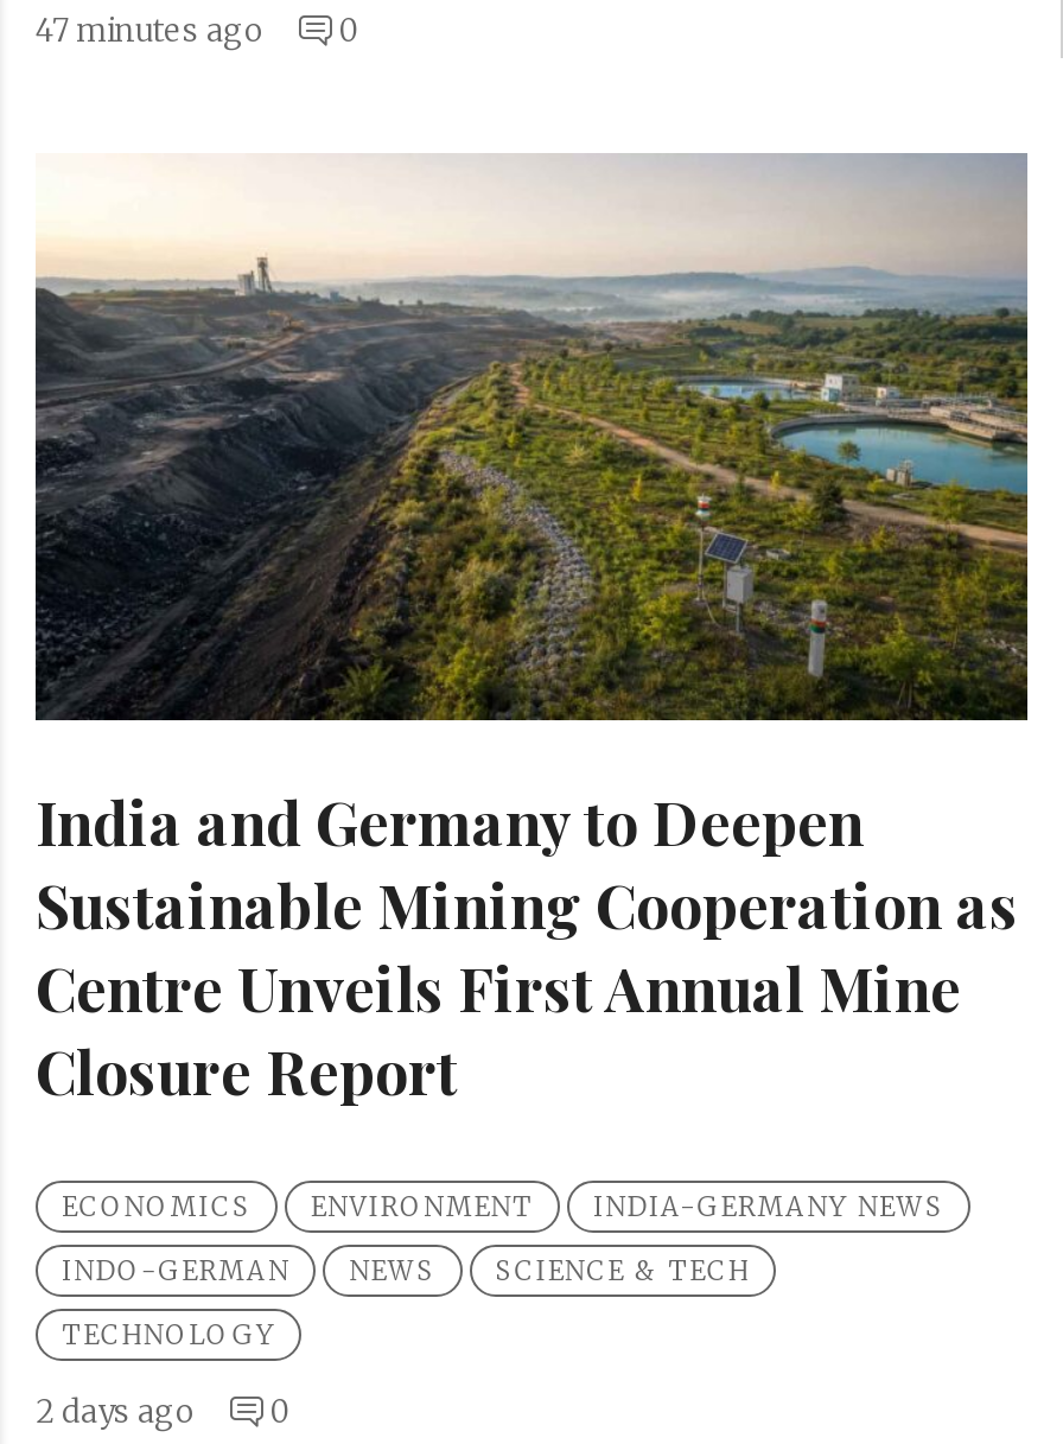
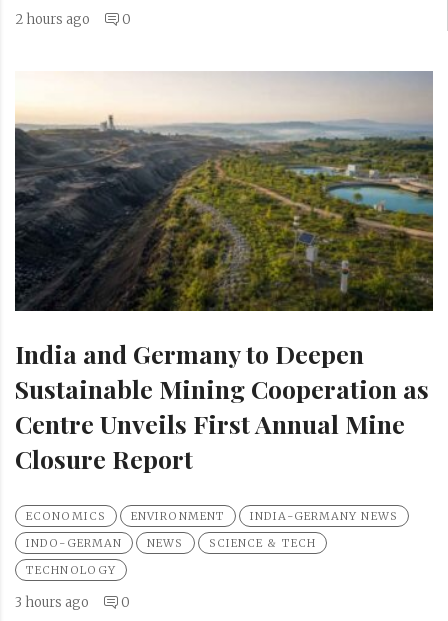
[36,10,361,50] 47 minutes ago 0 -> [15,11,131,28] 2 hours ago 0
[36,1393,292,1433] 2 days ago 0 -> [15,594,130,611] 3 hours ago 0

